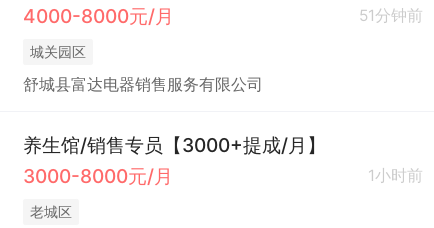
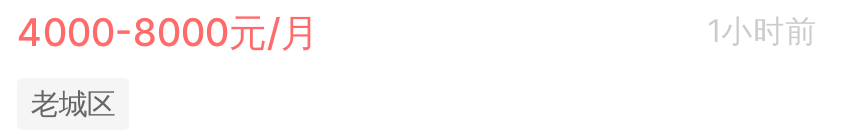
[23,6,423,188] 51分钟前 | 城关园区 | 舒城县富达电器销售服务有限公司 | 养生馆/销售专员【3000+提成/月】 | 3000-8000元/月 -> none

